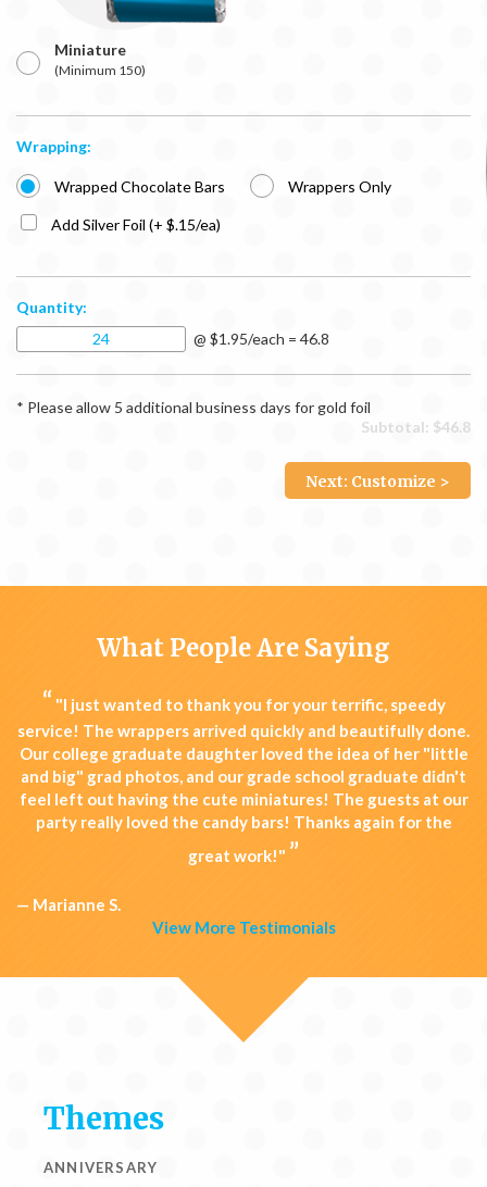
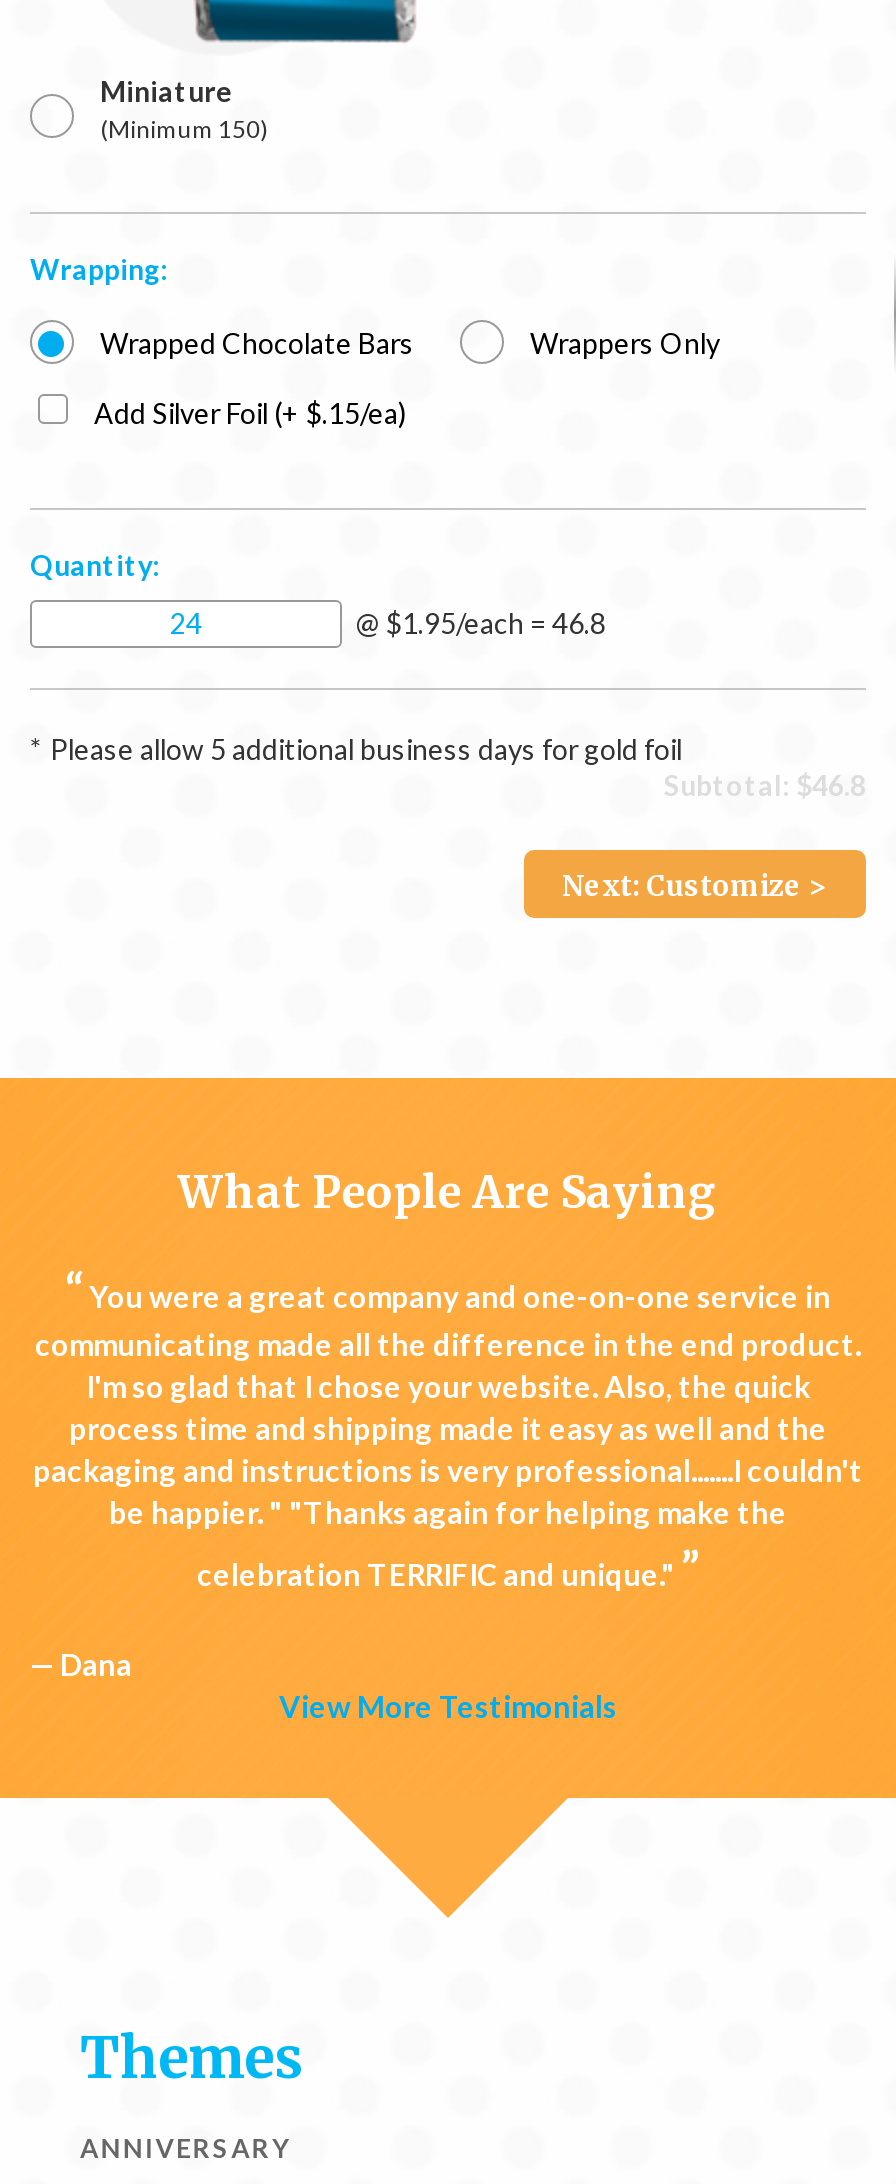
[17,685,470,867] “"I just wanted to thank you for your terrific, speedy | service! The wrappers arrived quickly and beautifully done. | Our college graduate daughter loved the idea of her "little | and big" grad photos, and our grade school graduate didn't | feel left out having the cute miniatures! The guests at our | party really loved the candy bars! Thanks again for the | great work!"” -> [33,1260,863,1596] “You were a great company and one-on-one service in | communicating made all the difference in the end product. | I'm so glad that I chose your website. Also, the quick | process time and shipping made it easy as well and the | packaging and instructions is very professional.......I couldn't | be happier. " "Thanks again for helping make the | celebration TERRIFIC and unique."”
[16,895,121,914] — Marianne S. -> [30,1646,132,1682] — Dana

